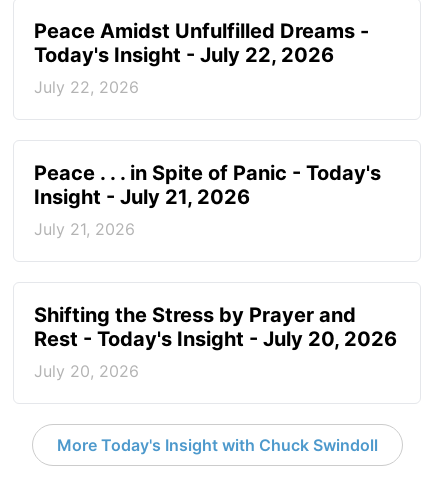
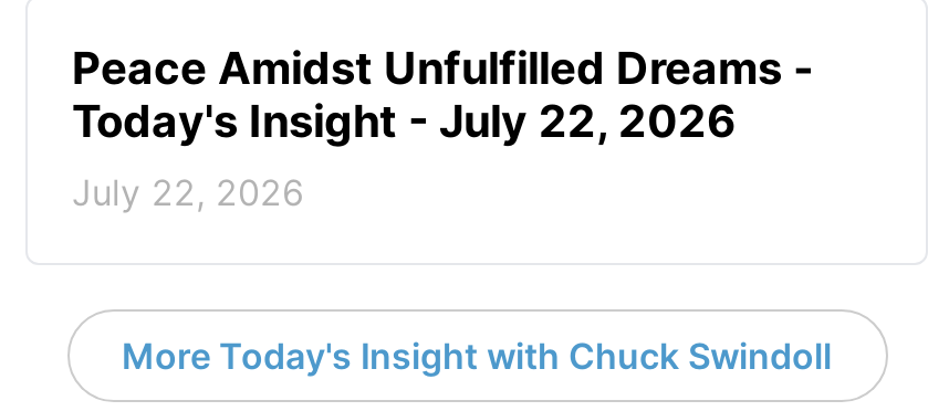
[34,161,381,239] Peace . . . in Spite of Panic - Today's | Insight - July 21, 2026 | July 21, 2026 -> none
[34,303,397,381] Shifting the Stress by Prayer and | Rest - Today's Insight - July 20, 2026 | July 20, 2026 -> none

